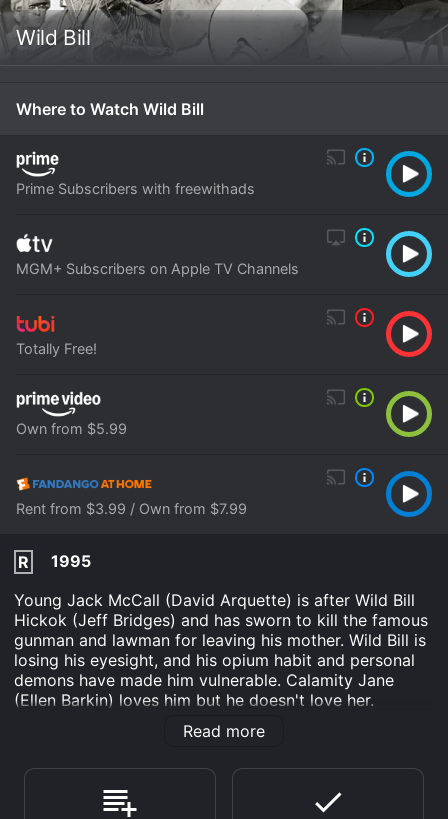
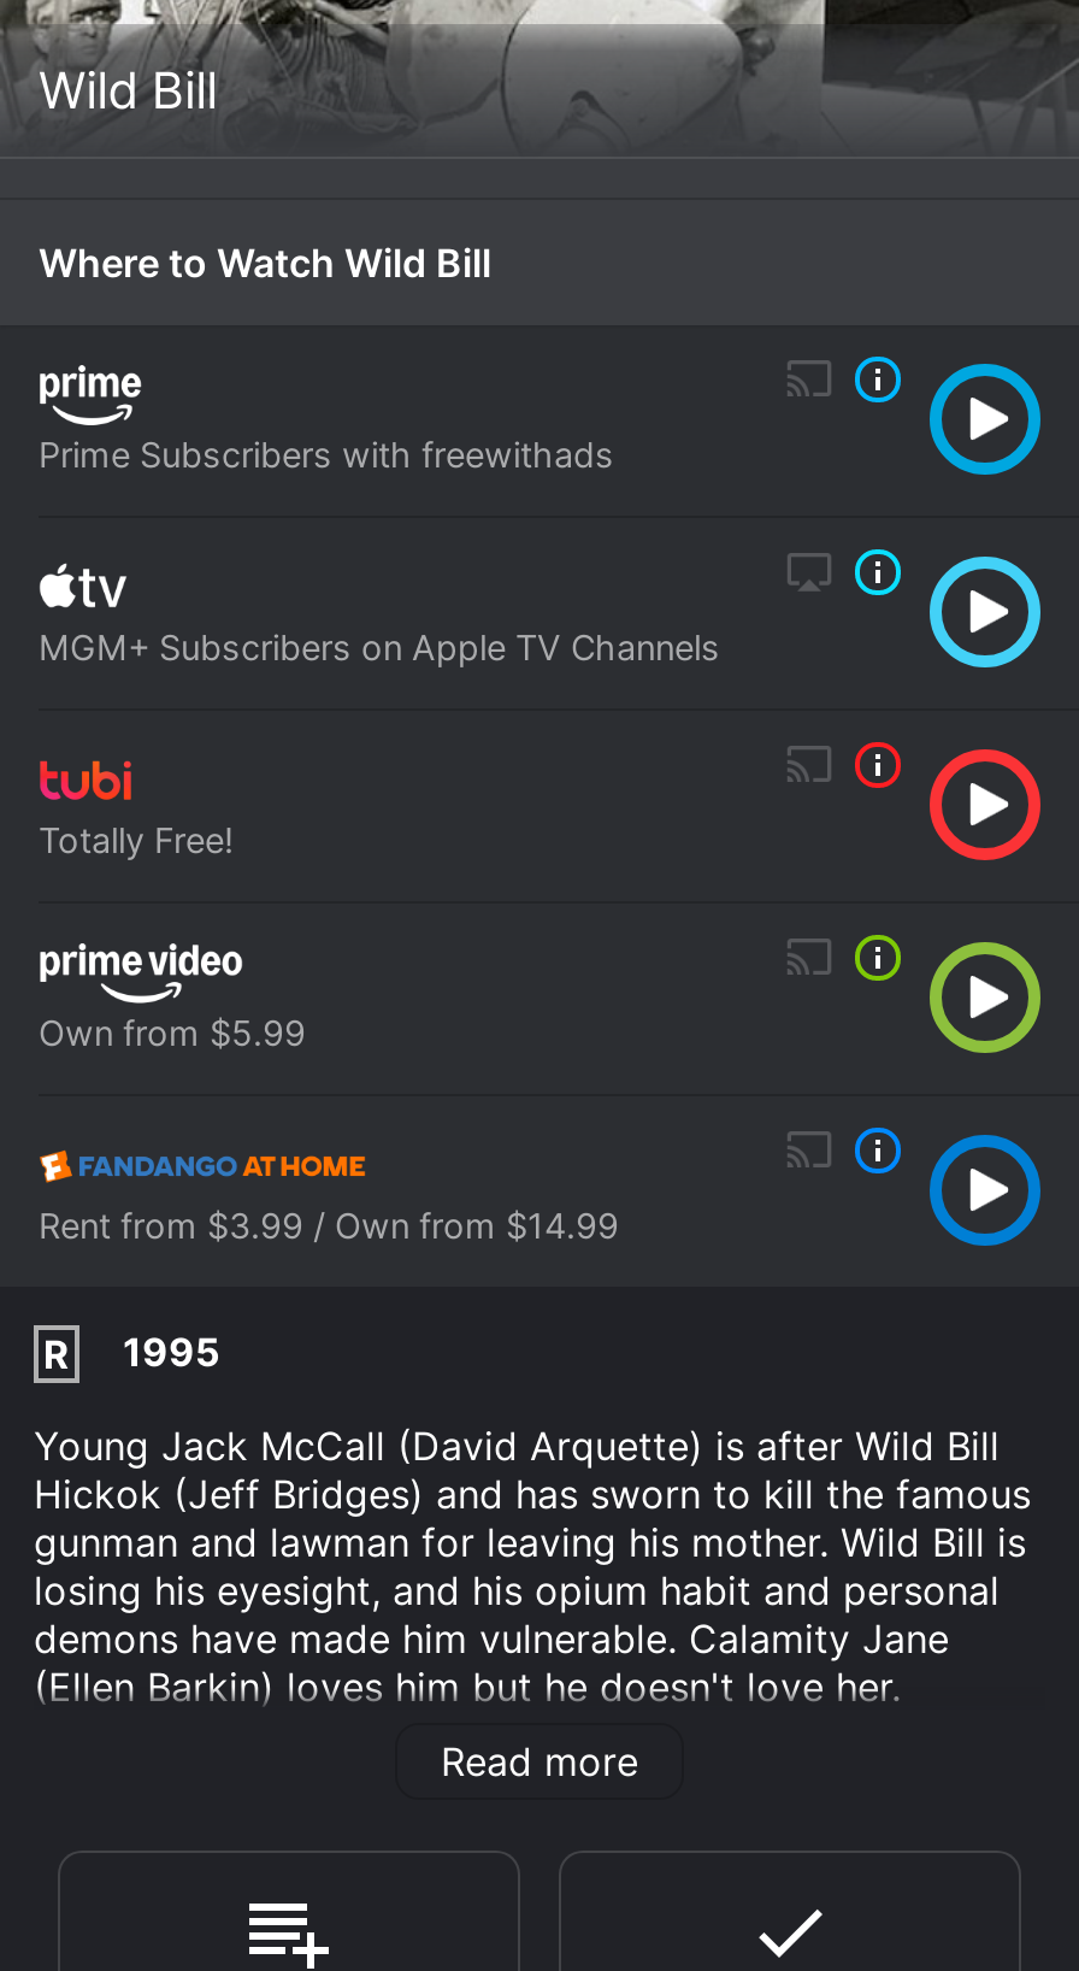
[16,500,247,517] Rent from $3.99 / Own from $7.99 -> [39,1205,619,1246] Rent from $3.99 / Own from $14.99

